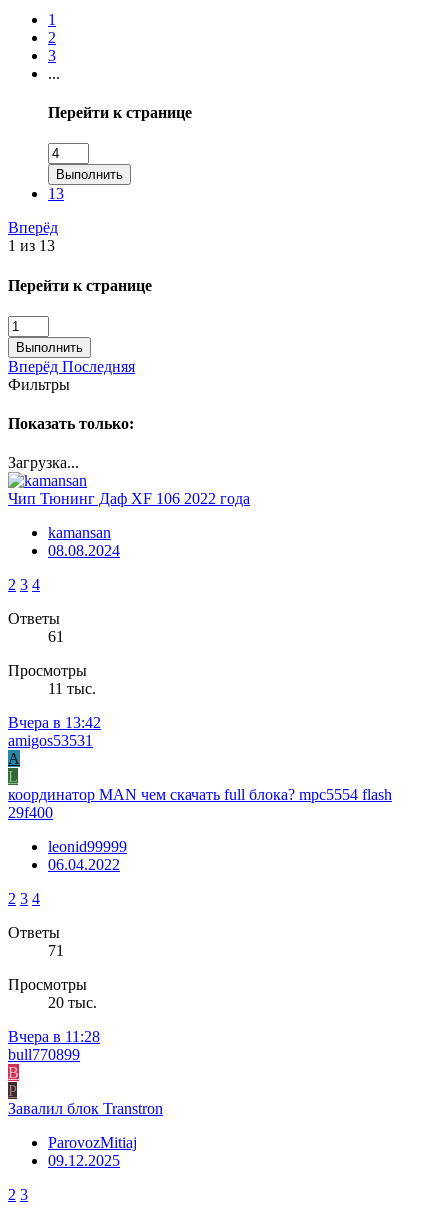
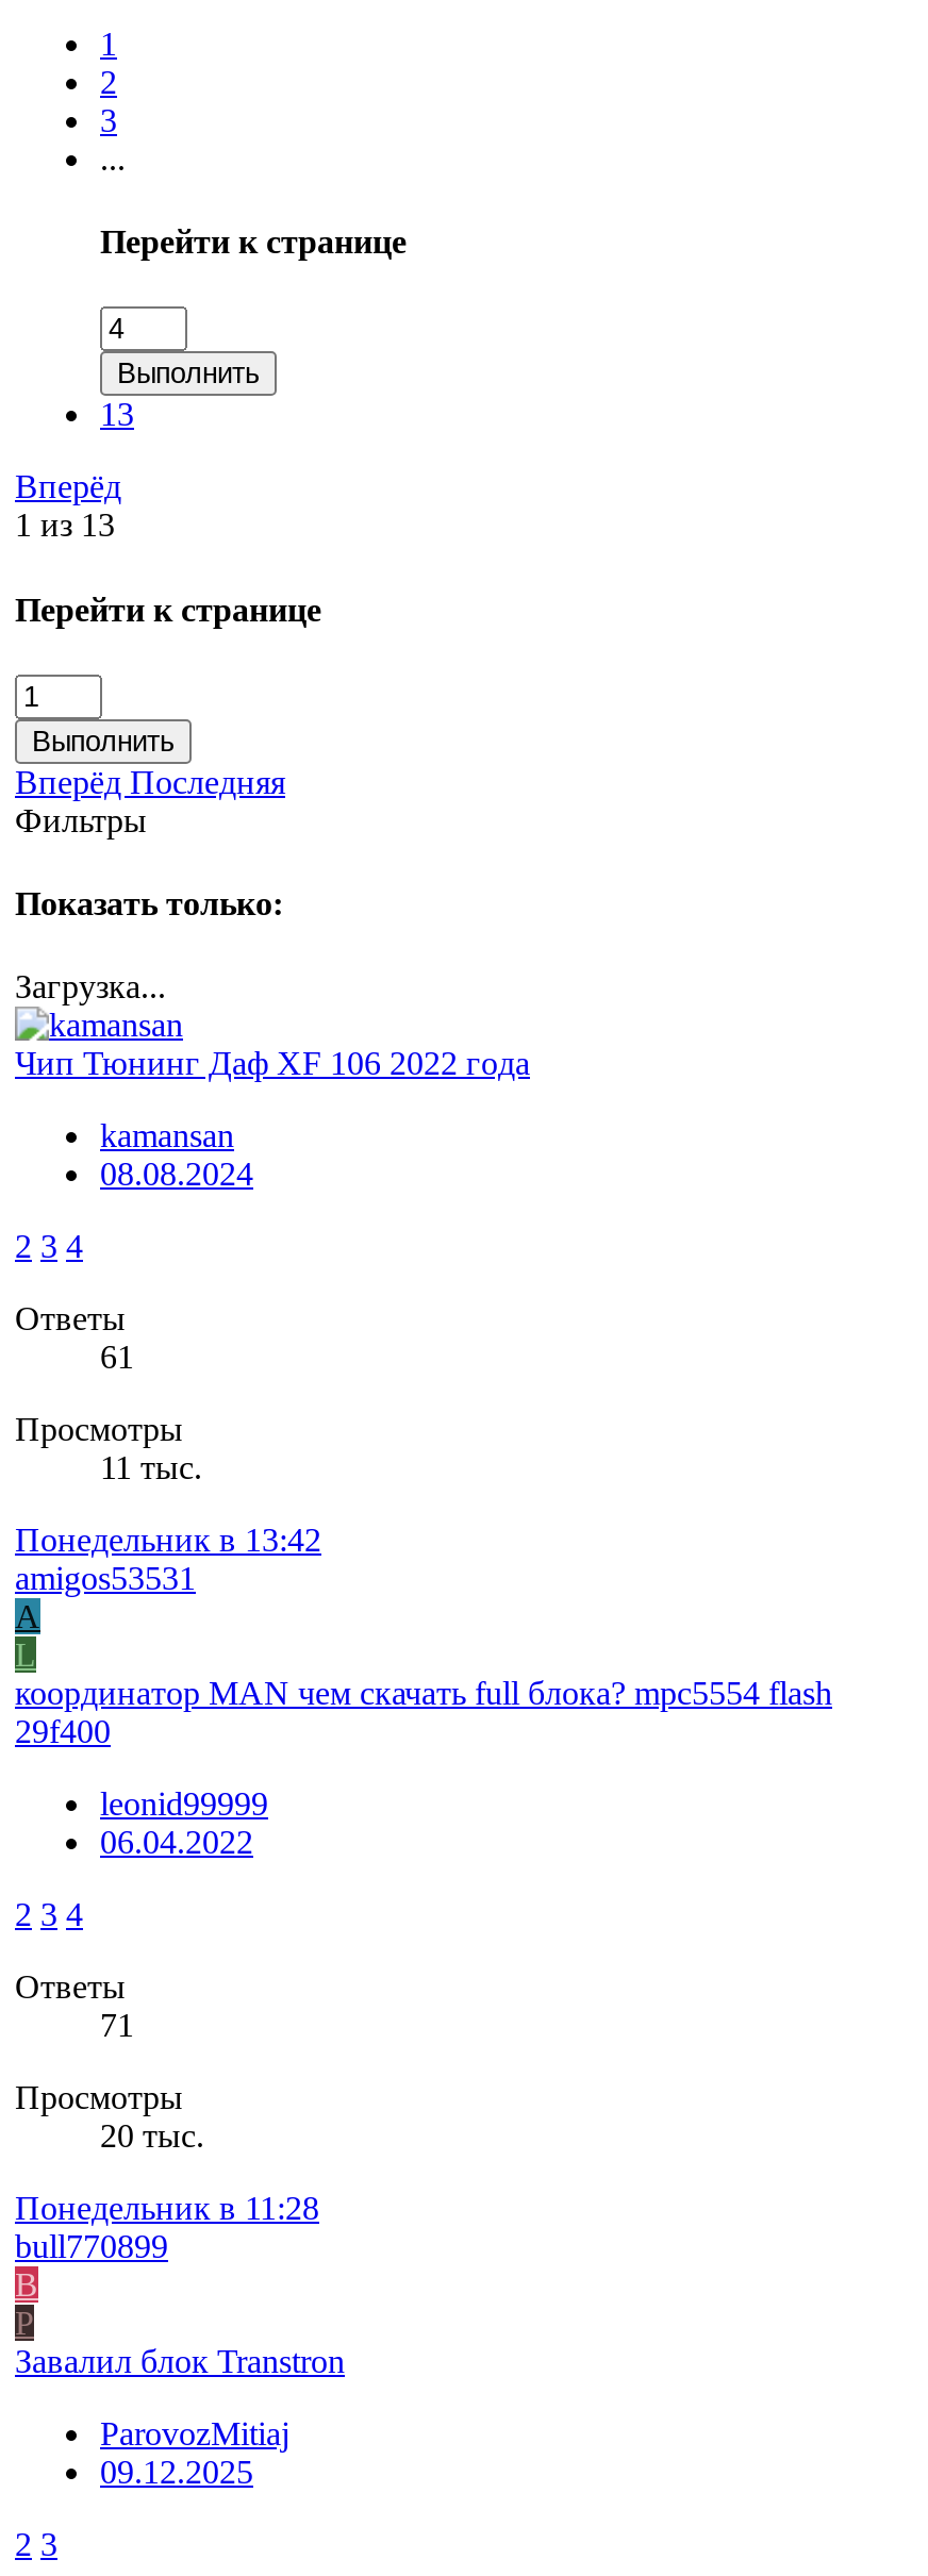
[8,714,101,731] Вчера в 13:42 -> [15,1522,321,1558] Понедельник в 13:42
[8,1028,100,1045] Вчера в 11:28 -> [15,2190,319,2227] Понедельник в 11:28

